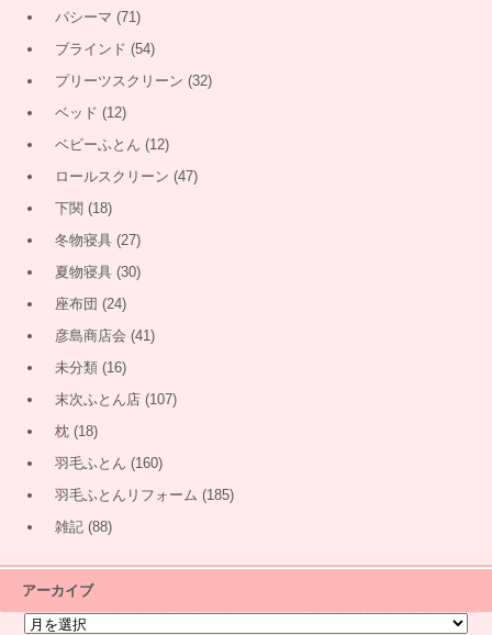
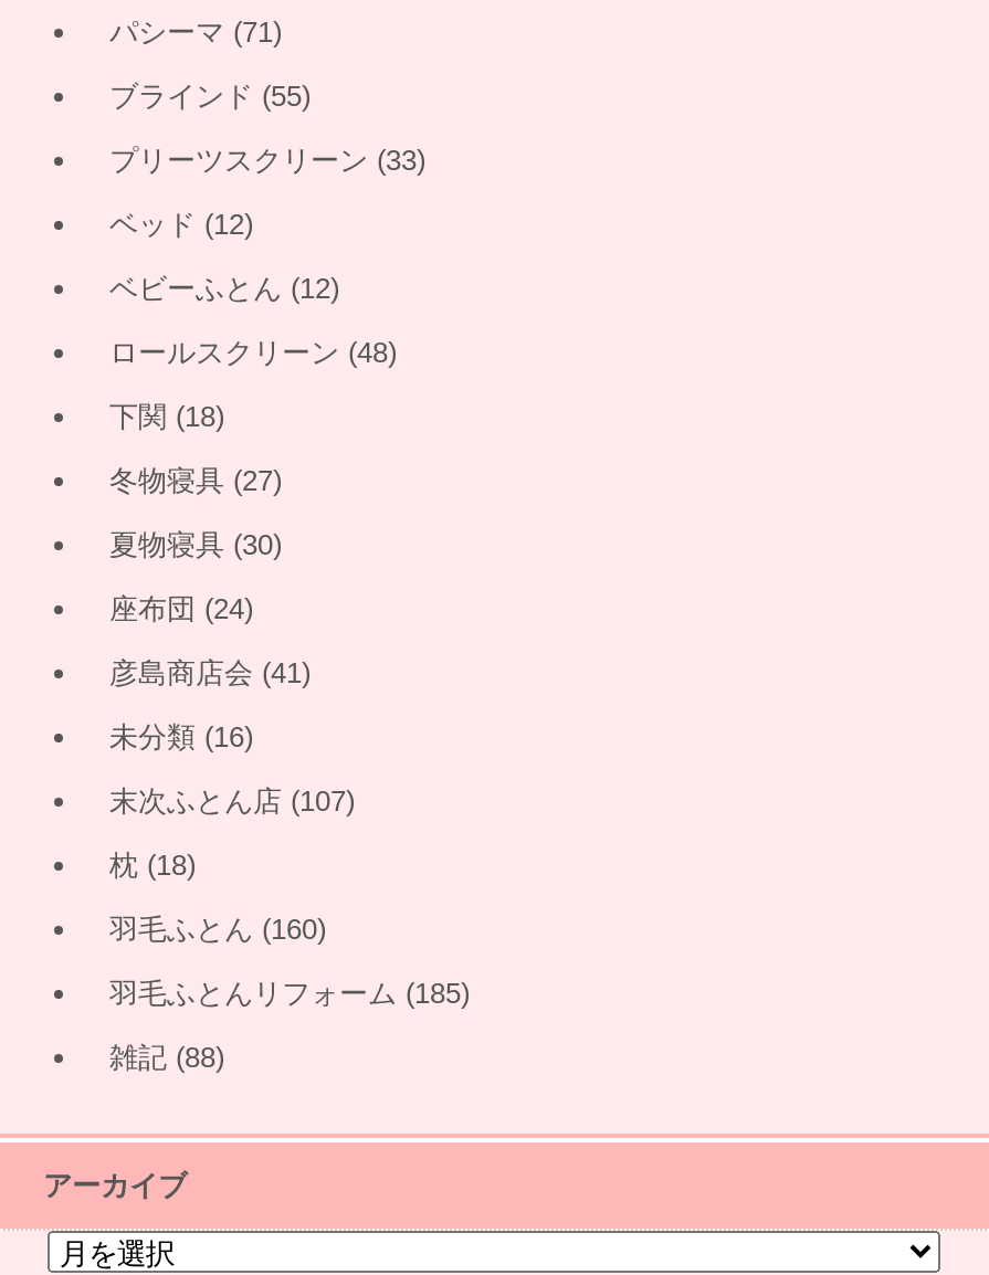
[55,41,155,57] ブラインド(54) -> [109,80,311,113] ブラインド(55)
[55,73,212,89] プリーツスクリーン(32) -> [109,144,425,177] プリーツスクリーン(33)
[55,168,198,185] ロールスクリーン(47) -> [109,336,397,369] ロールスクリーン(48)

